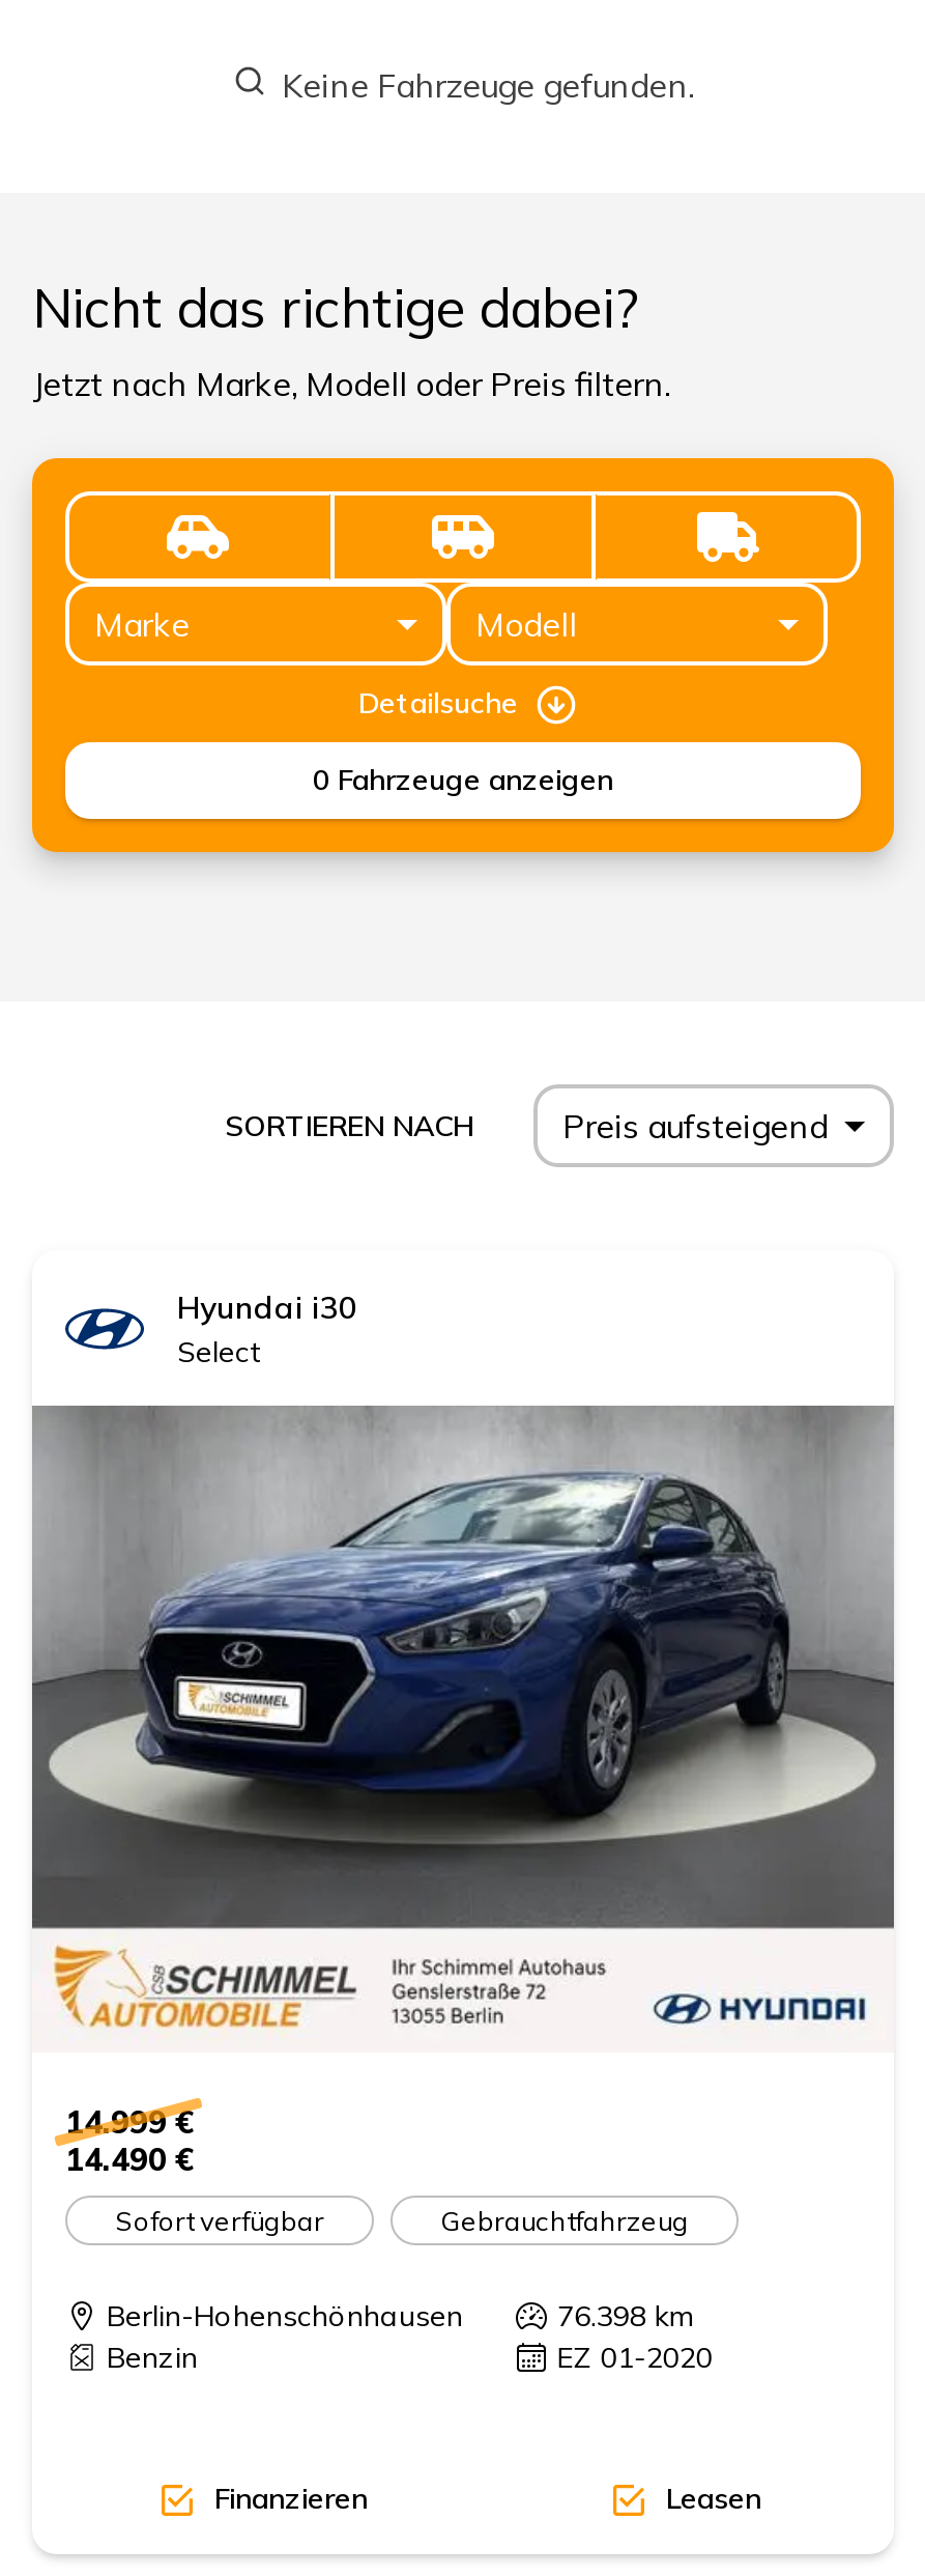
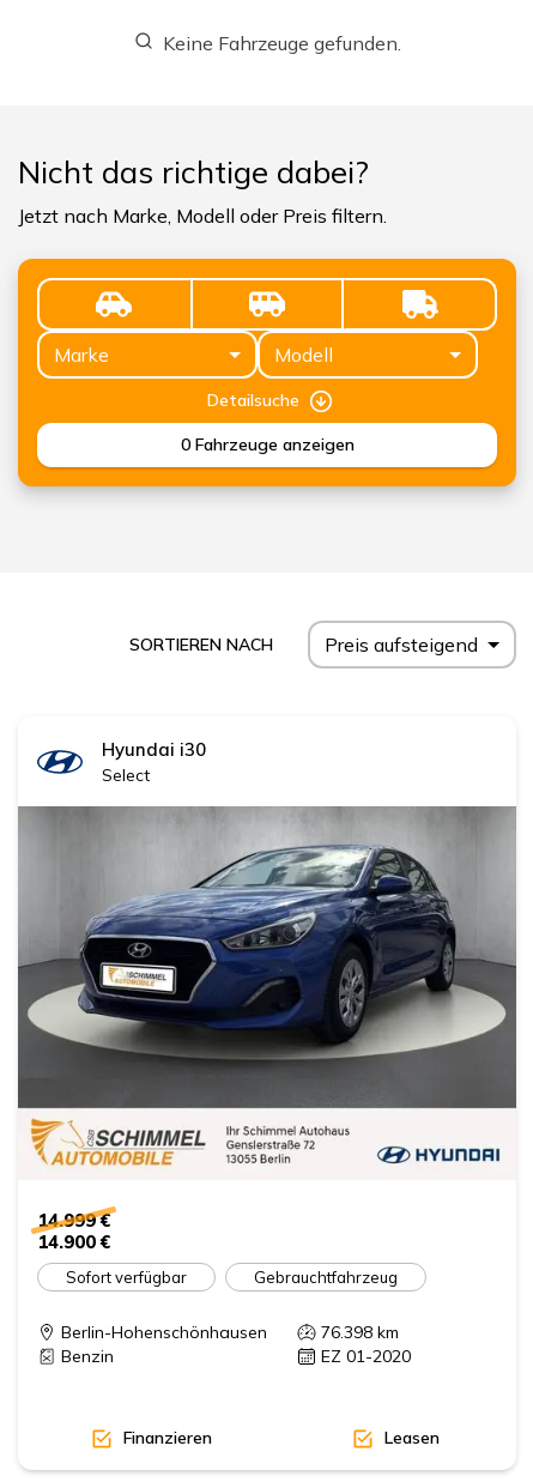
[65,2140,192,2179] 14.490 € -> [37,1231,110,1253] 14.900 €

